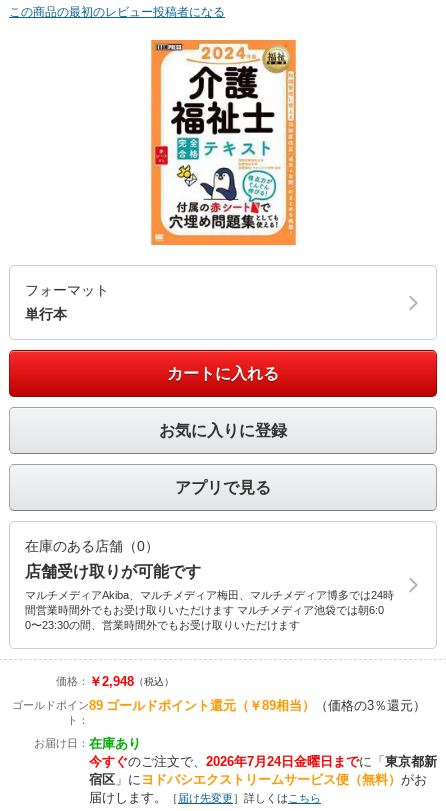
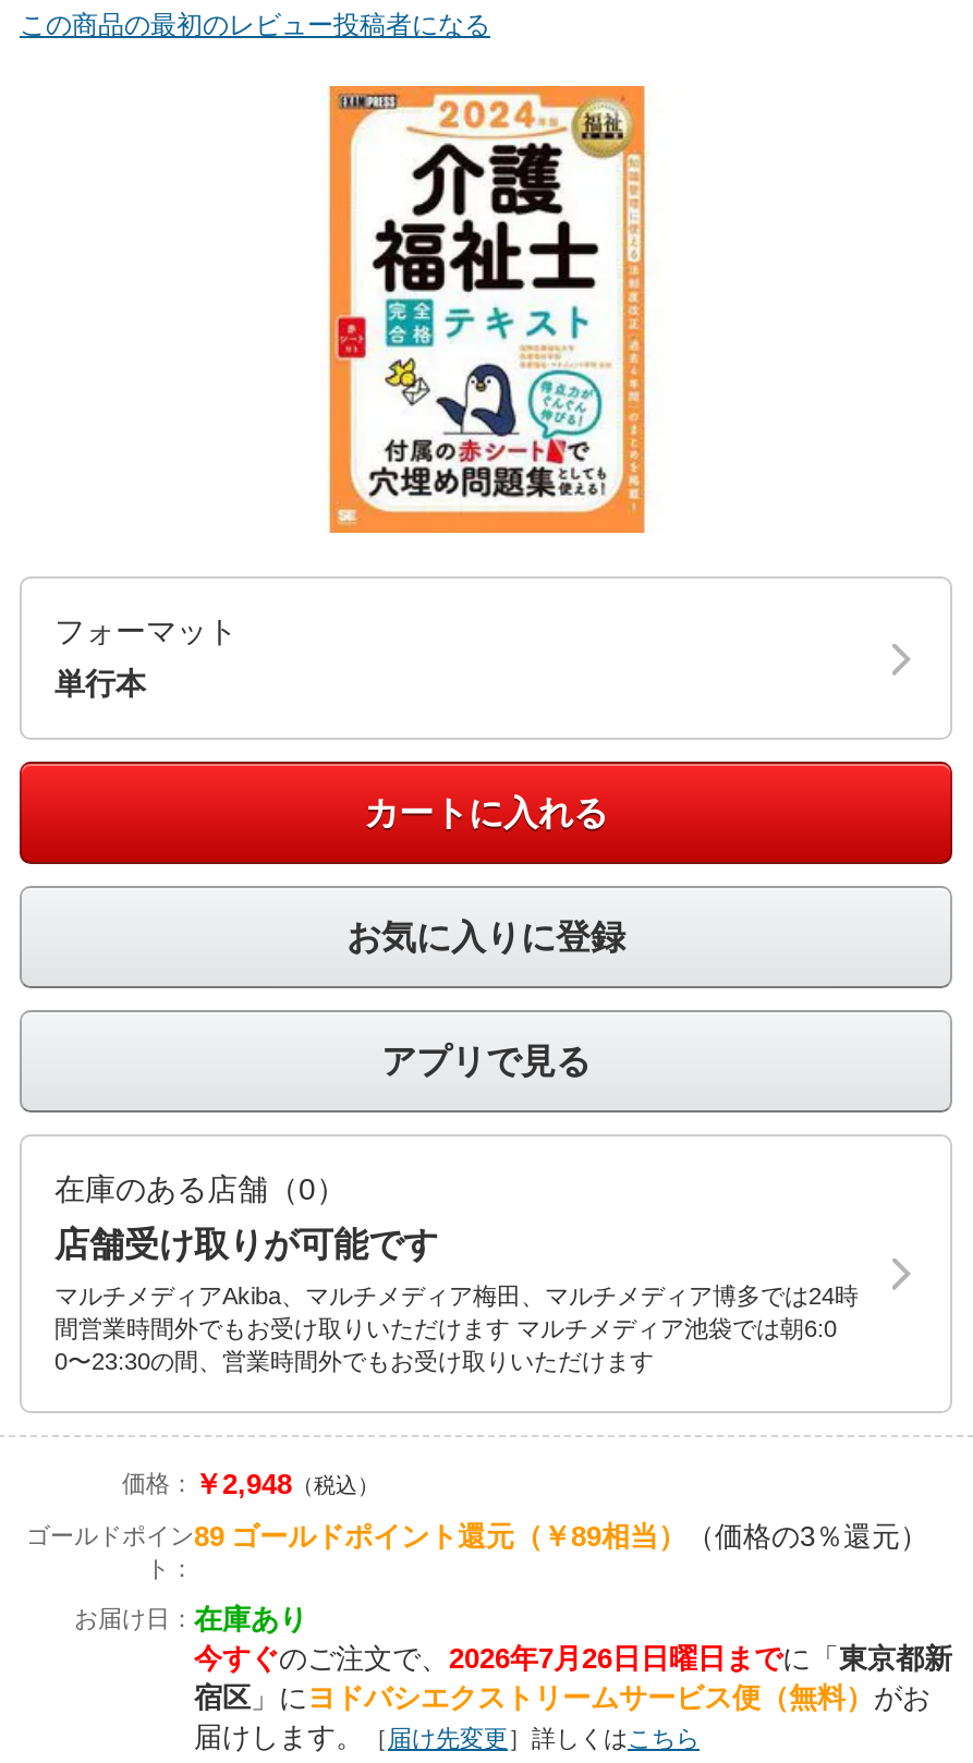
[89,754,437,769] 今すぐのご注文で、2026年7月24日金曜日までに「東京都新 -> [194,1642,952,1675] 今すぐのご注文で、2026年7月26日日曜日までに「東京都新

